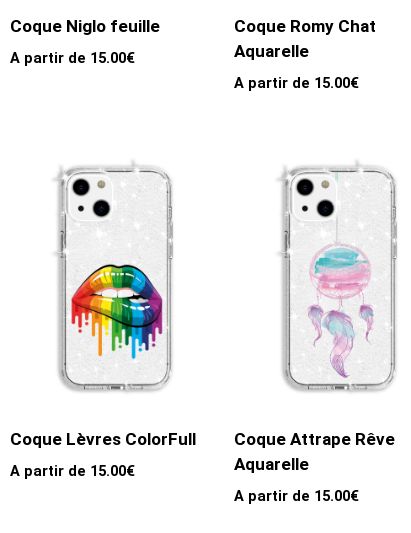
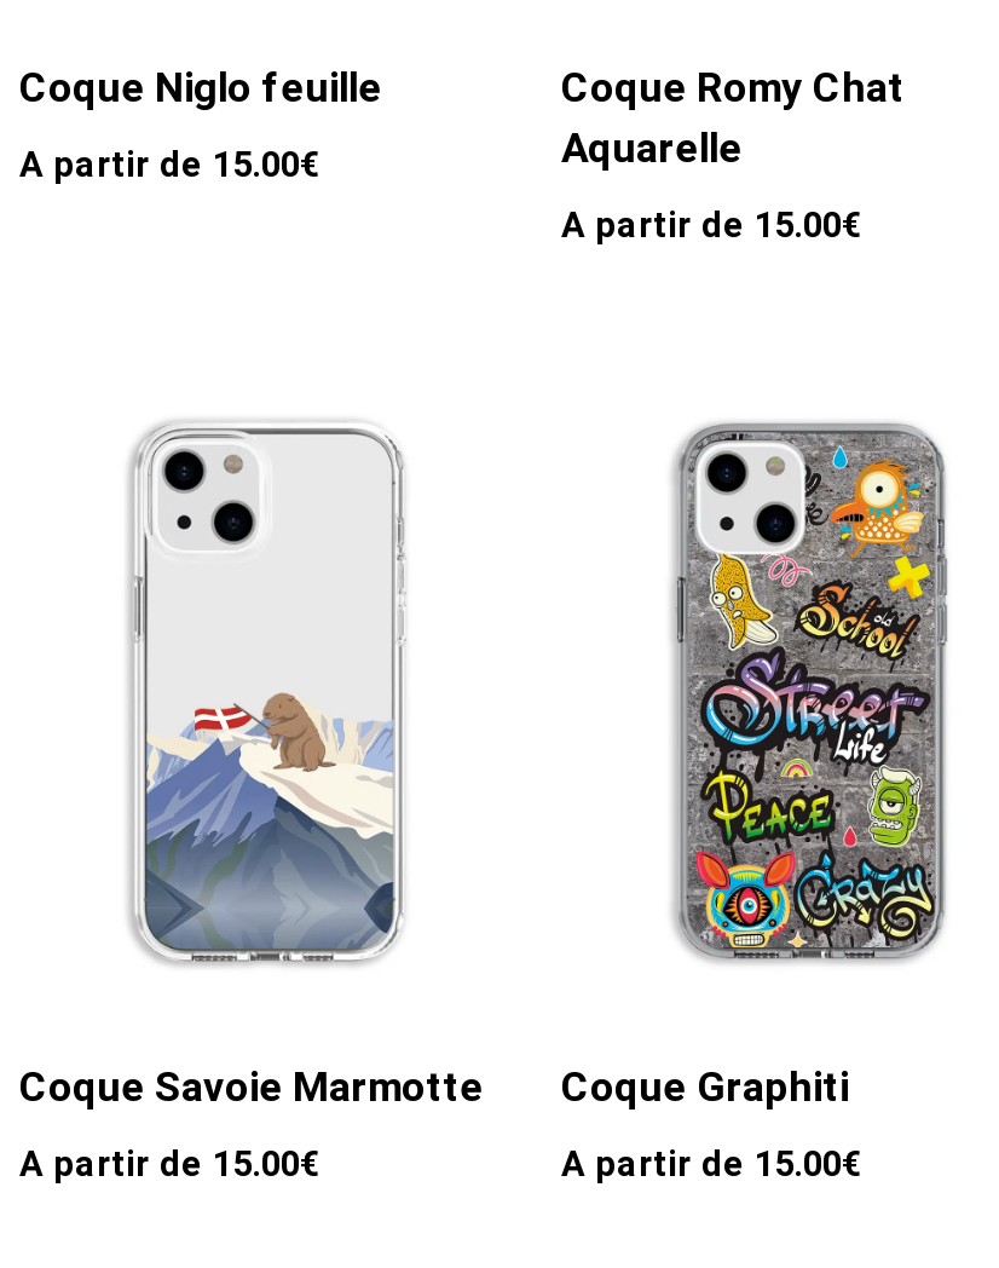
[10,167,196,449] [image] | Coque Lèvres ColorFull -> [19,426,484,1110] [image] | Coque Savoie Marmotte
[234,166,397,474] [image] | Coque Attrape Rêve | Aquarelle -> [561,423,955,1110] [image] | Coque Graphiti

